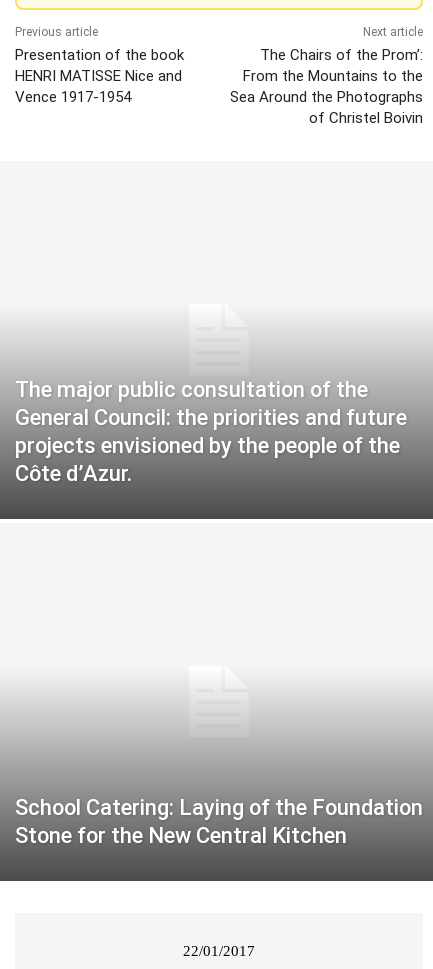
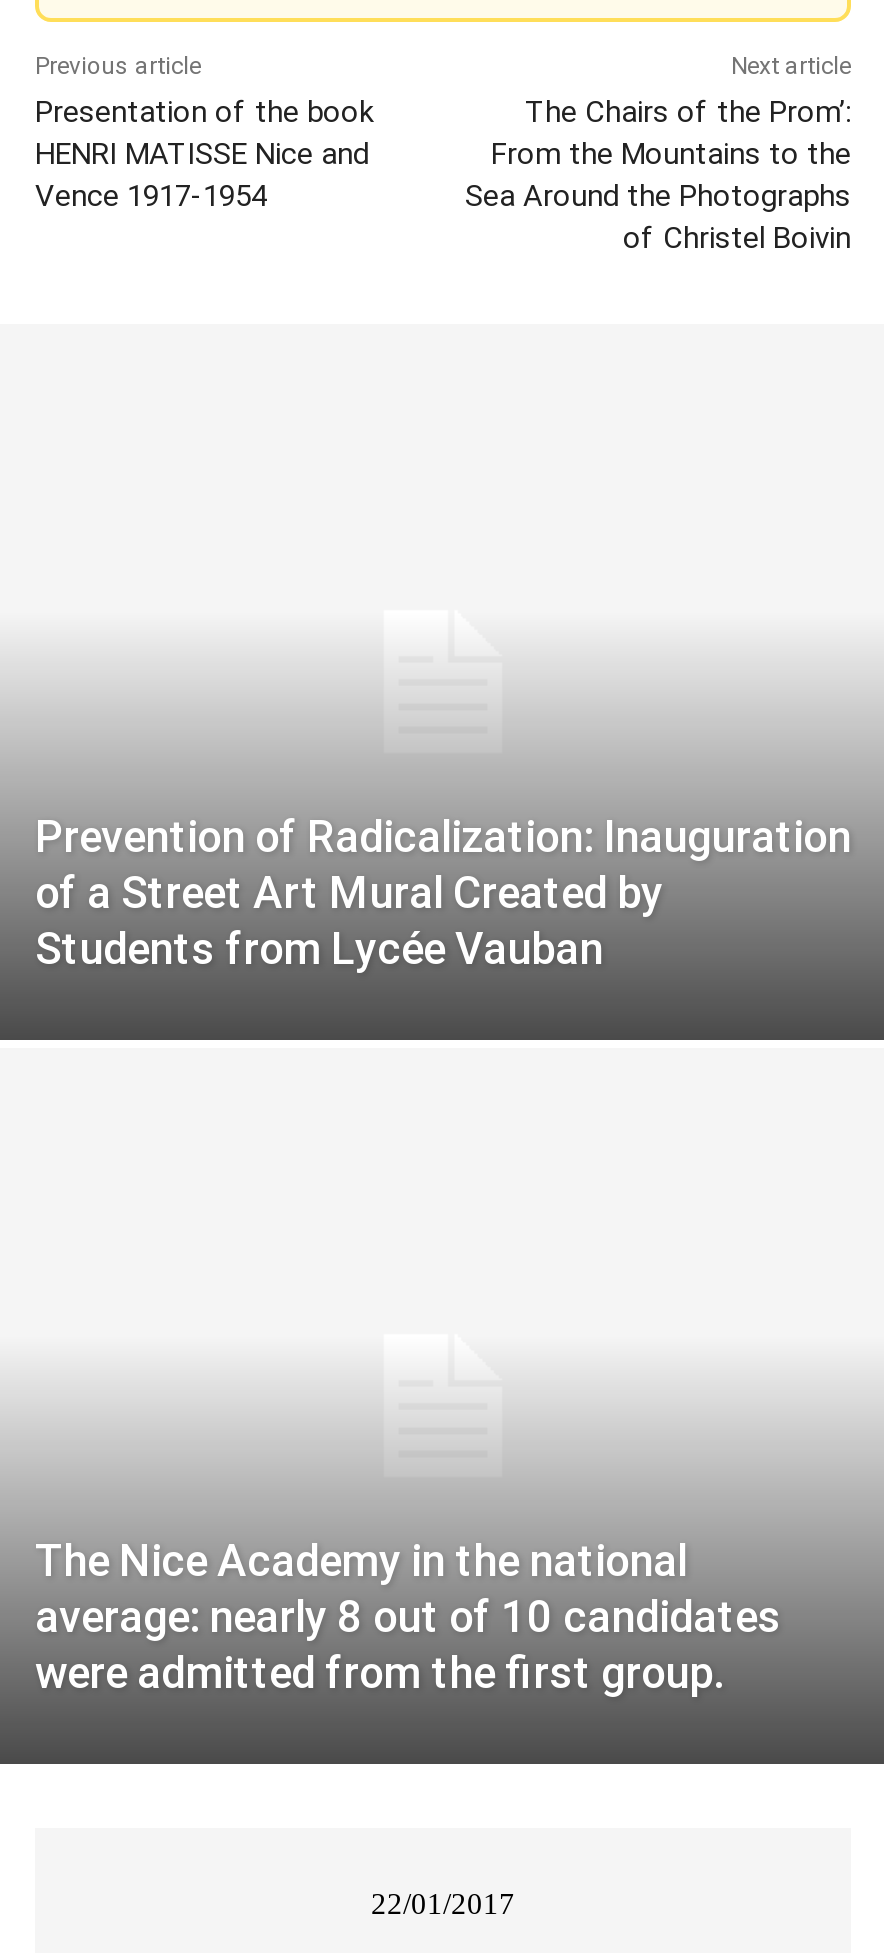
[15,377,407,486] The major public consultation of the | General Council: the priorities and future | projects envisioned by the people of the | Côte d’Azur. -> [35,812,851,974] Prevention of Radicalization: Inauguration | of a Street Art Mural Created by | Students from Lycée Vauban
[15,795,423,848] School Catering: Laying of the Foundation | Stone for the New Central Kitchen -> [35,1537,781,1699] The Nice Academy in the national | average: nearly 8 out of 10 candidates | were admitted from the first group.

